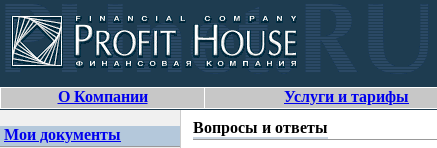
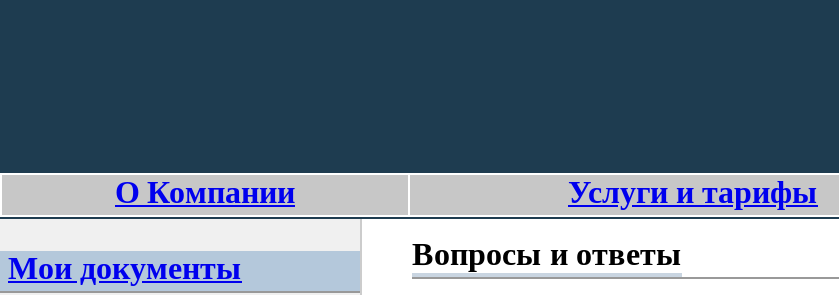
[11,15,63,67] [image] -> none
[75,15,297,66] [image] -> none

